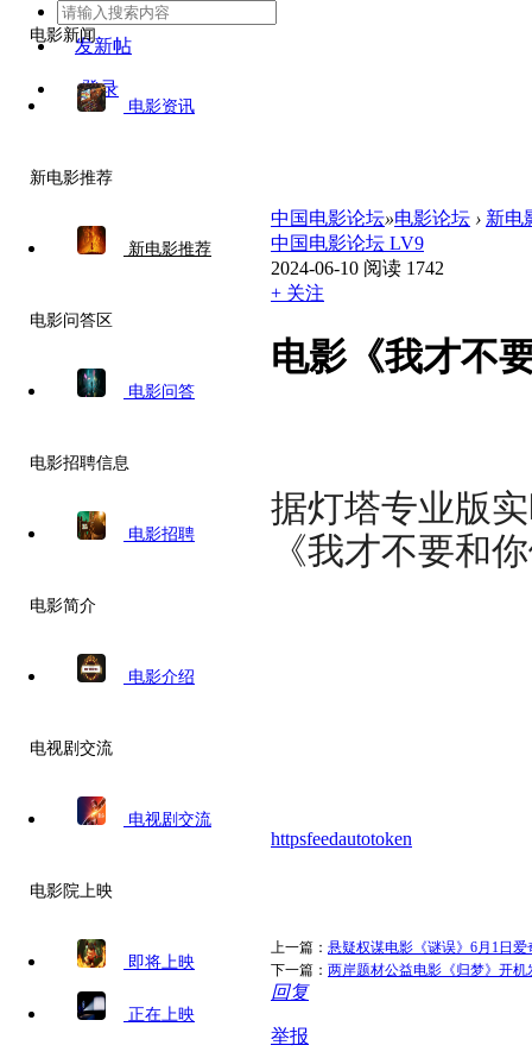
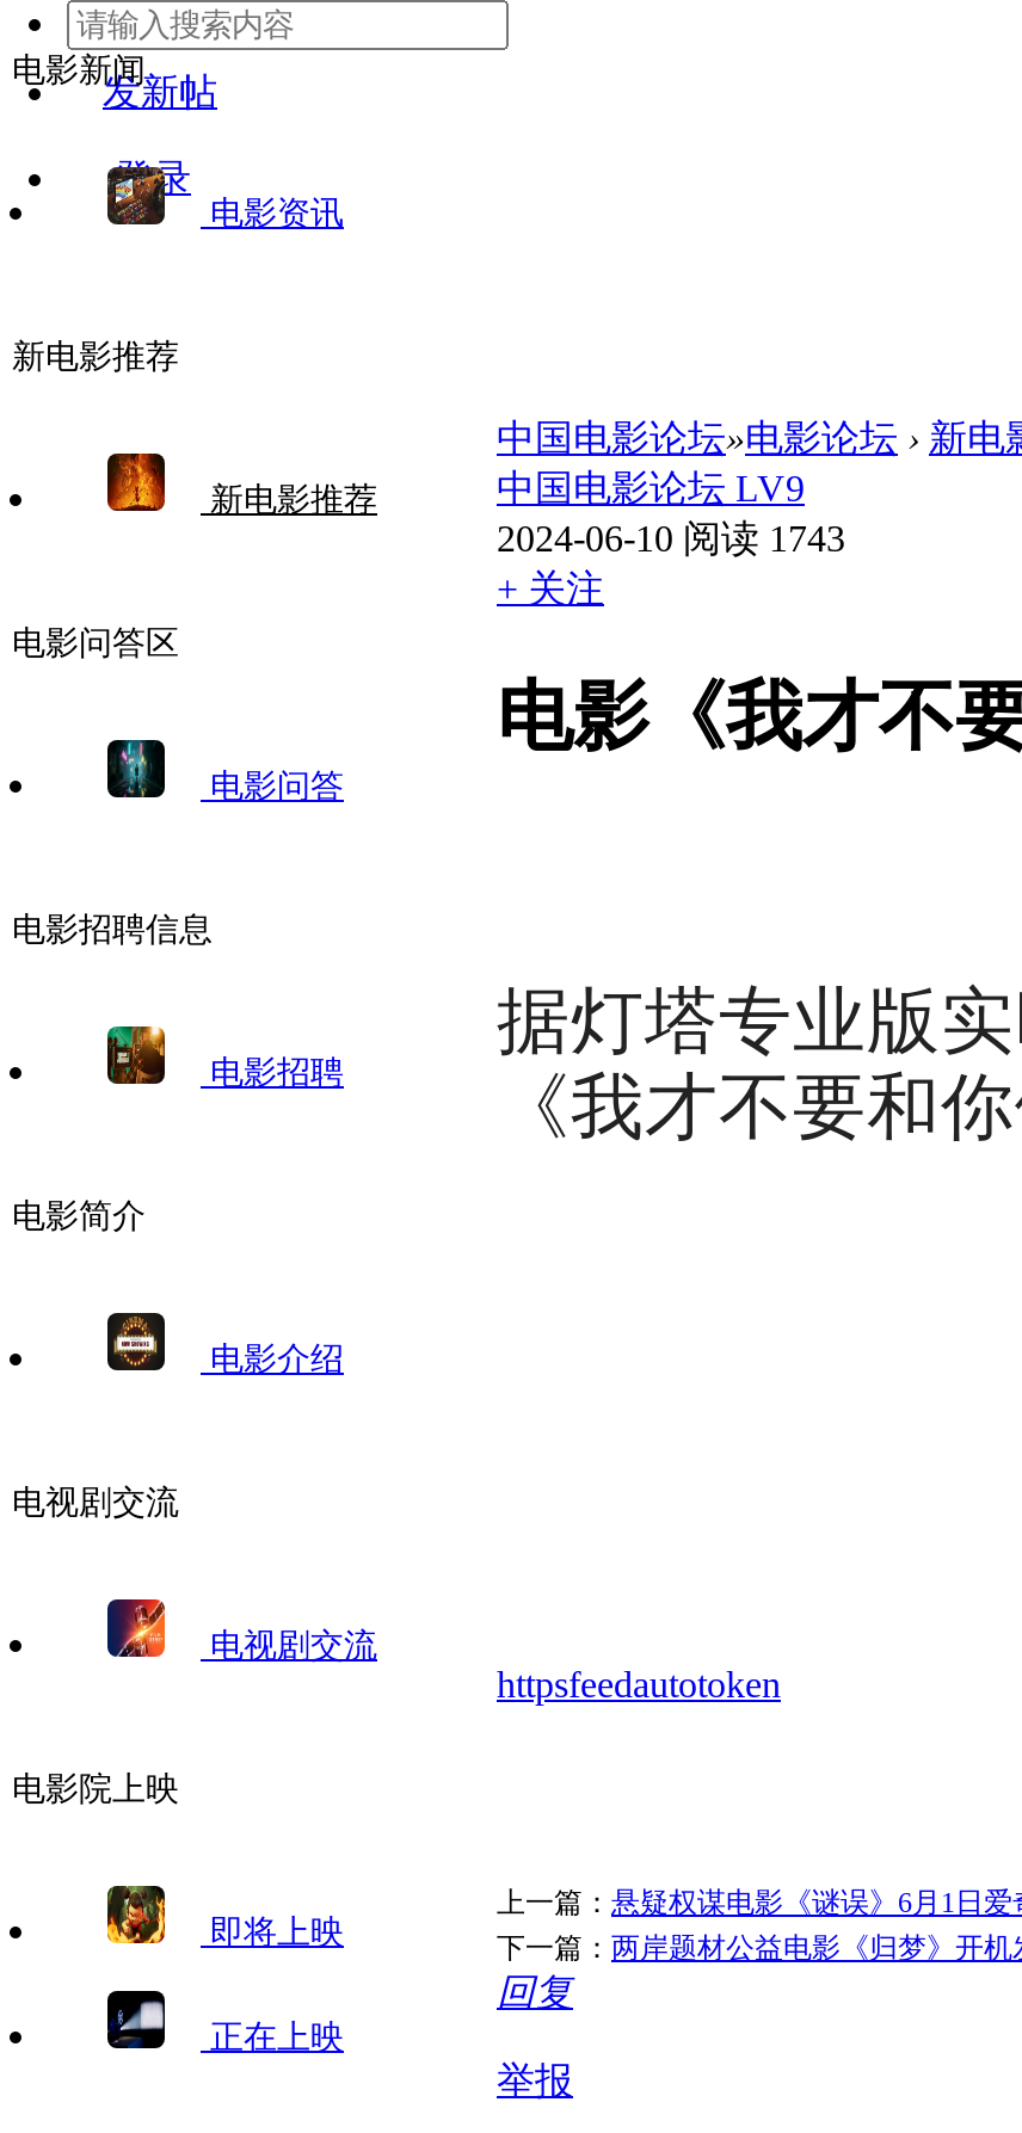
[271,258,444,278] 2024-06-10 阅读 1742 -> [497,518,845,559] 2024-06-10 阅读 1743

